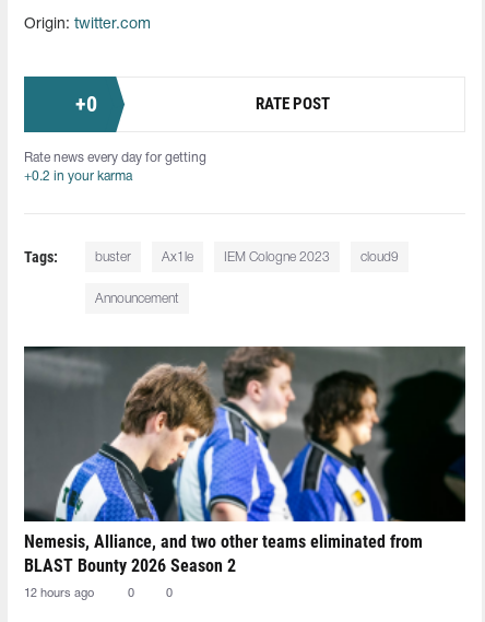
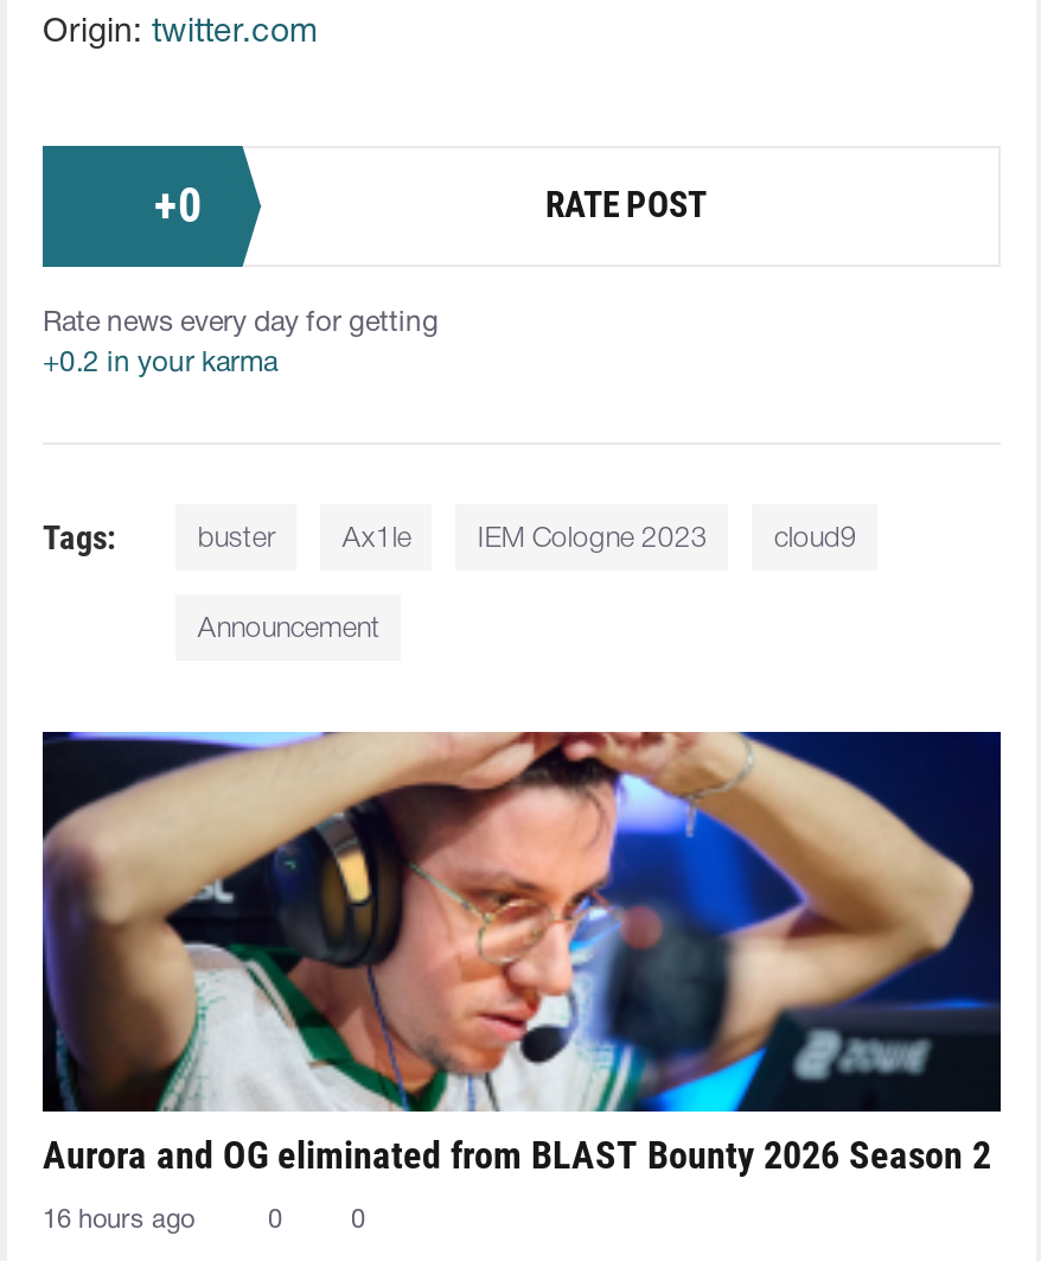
[24,345,466,576] [image] | Nemesis, Alliance, and two other teams eliminated from | BLAST Bounty 2026 Season 2 -> [43,730,1001,1177] [image] | Aurora and OG eliminated from BLAST Bounty 2026 Season 2
[24,588,94,599] 12 hours ago -> [43,1208,194,1232] 16 hours ago

